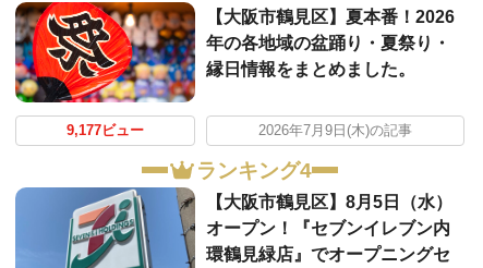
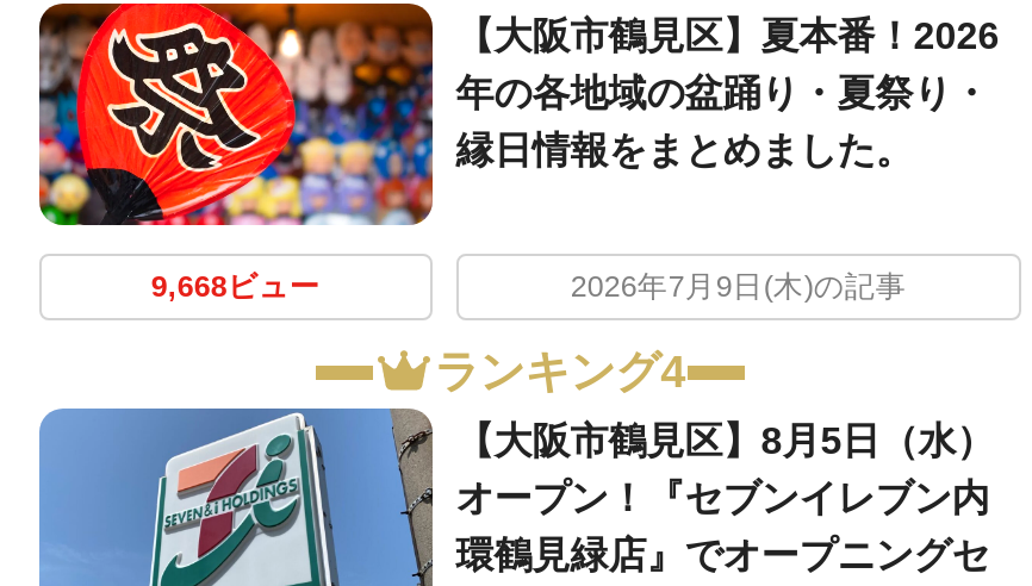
[66,123,144,139] 9,177ビュー -> [151,270,320,303] 9,668ビュー

